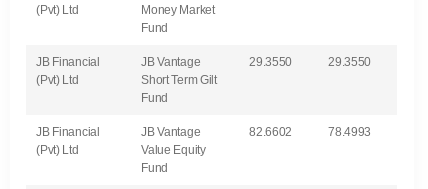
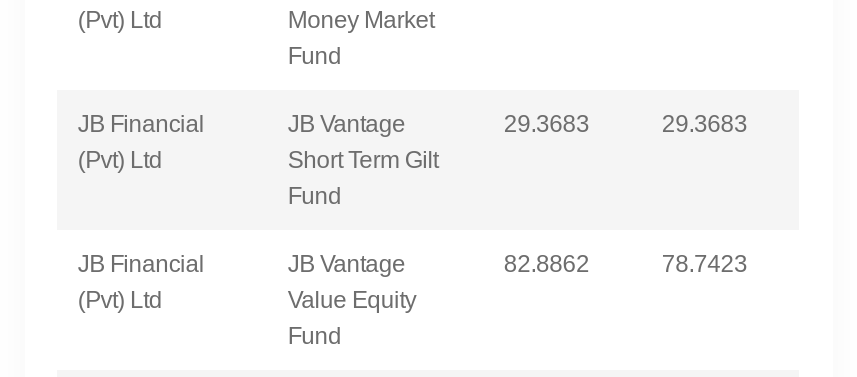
[249,55,292,69] 29.3550 -> [504,110,589,138] 29.3683
[328,55,371,69] 29.3550 -> [662,110,747,138] 29.3683
[249,125,292,139] 82.6602 -> [504,250,589,278] 82.8862
[328,125,371,139] 78.4993 -> [662,250,747,278] 78.7423

